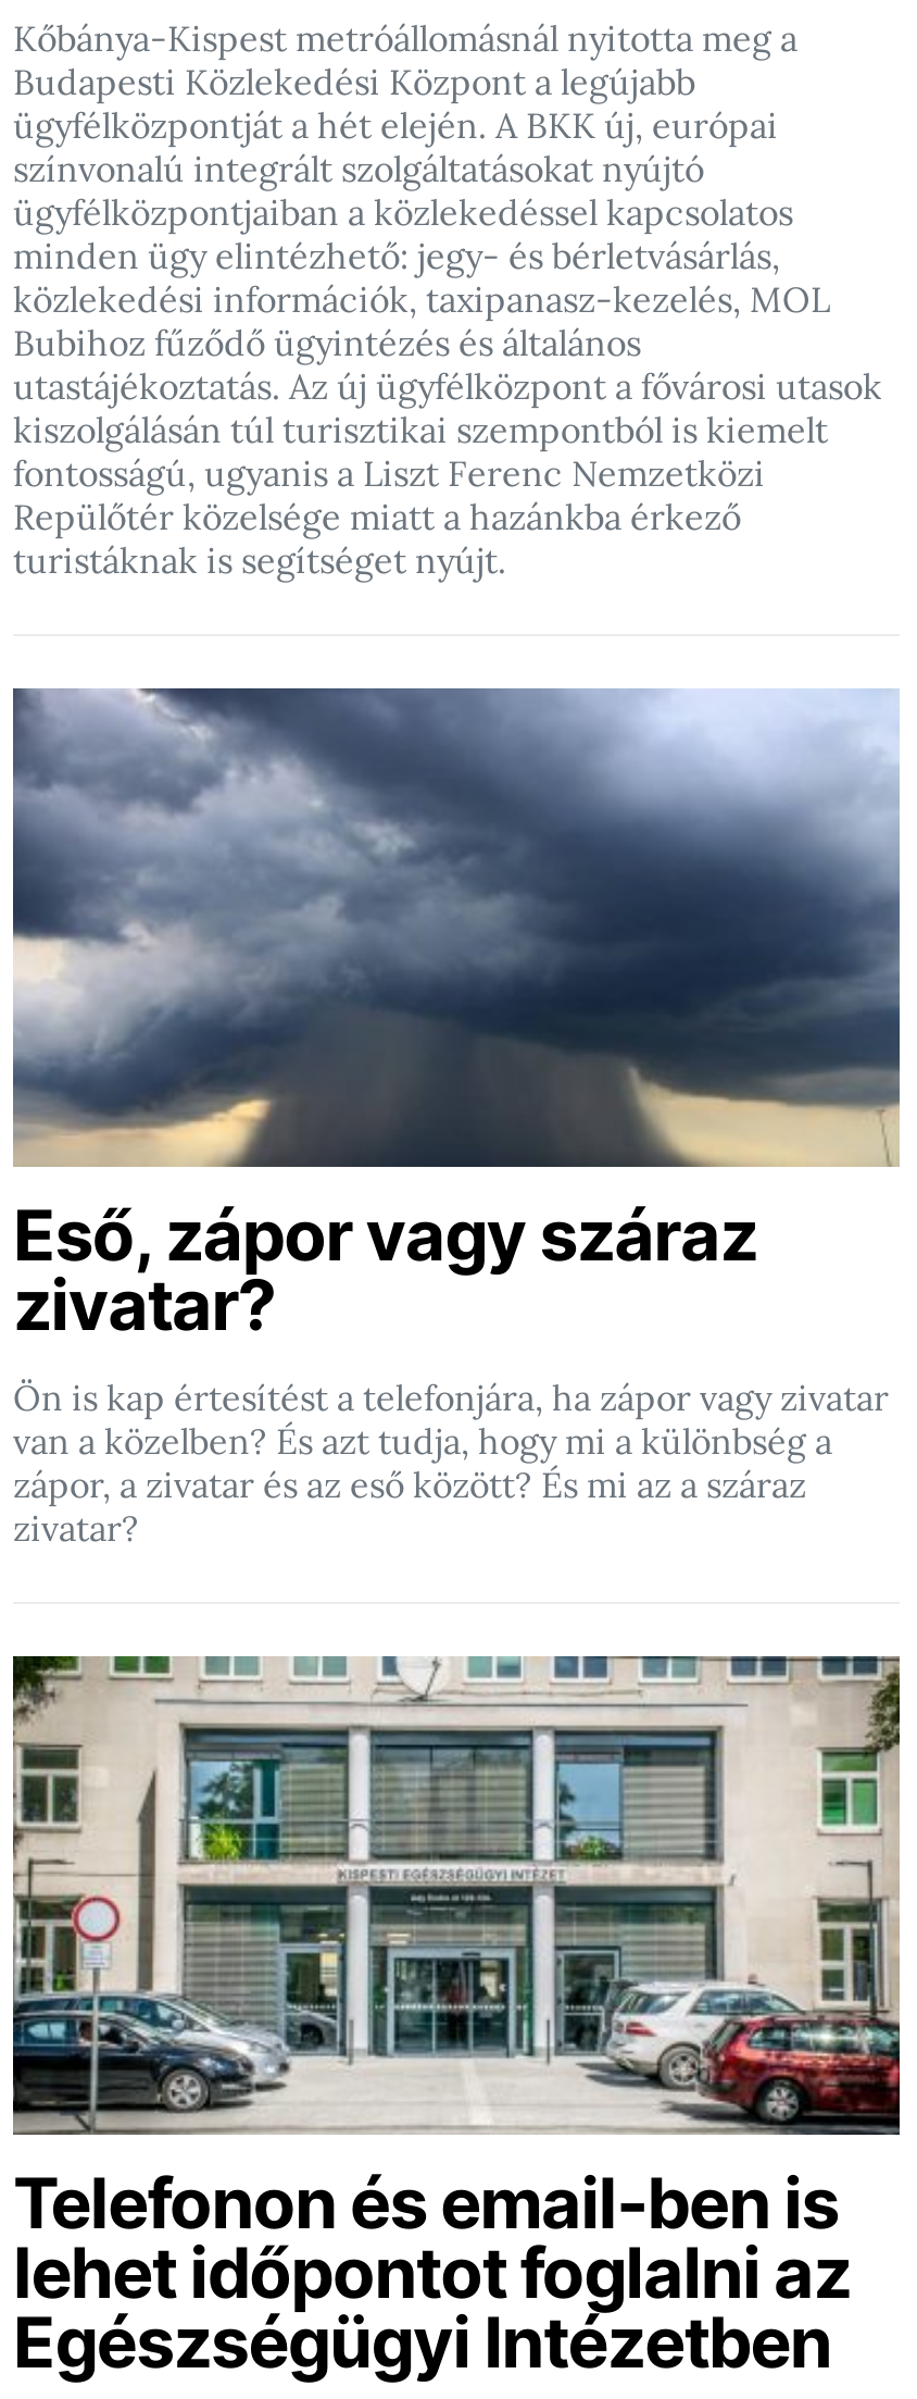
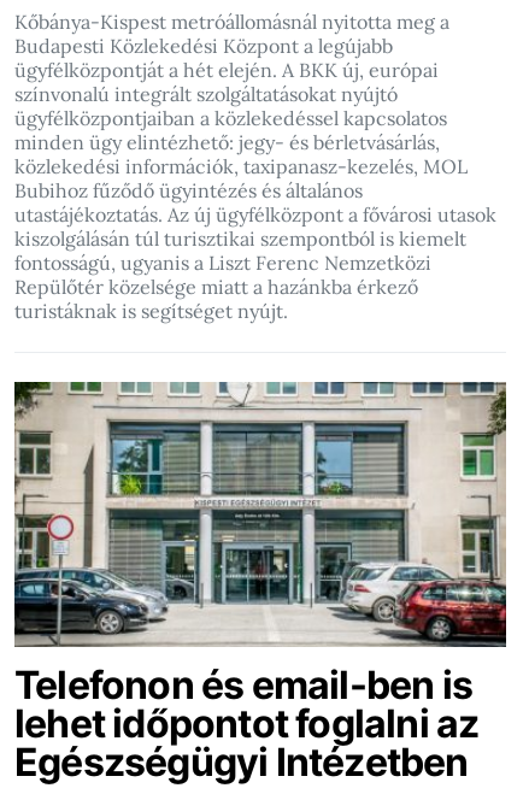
[11,686,902,1550] [image] | Eső, zápor vagy száraz | zivatar? | Ön is kap értesítést a telefonjára, ha zápor vagy zivatar | van a közelben? És azt tudja, hogy mi a különbség a | zápor, a zivatar és az eső között? És mi az a száraz | zivatar? -> none

